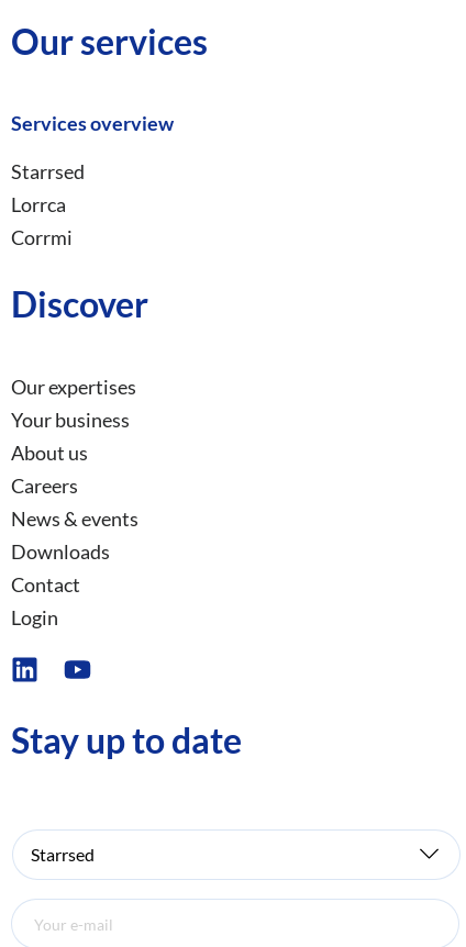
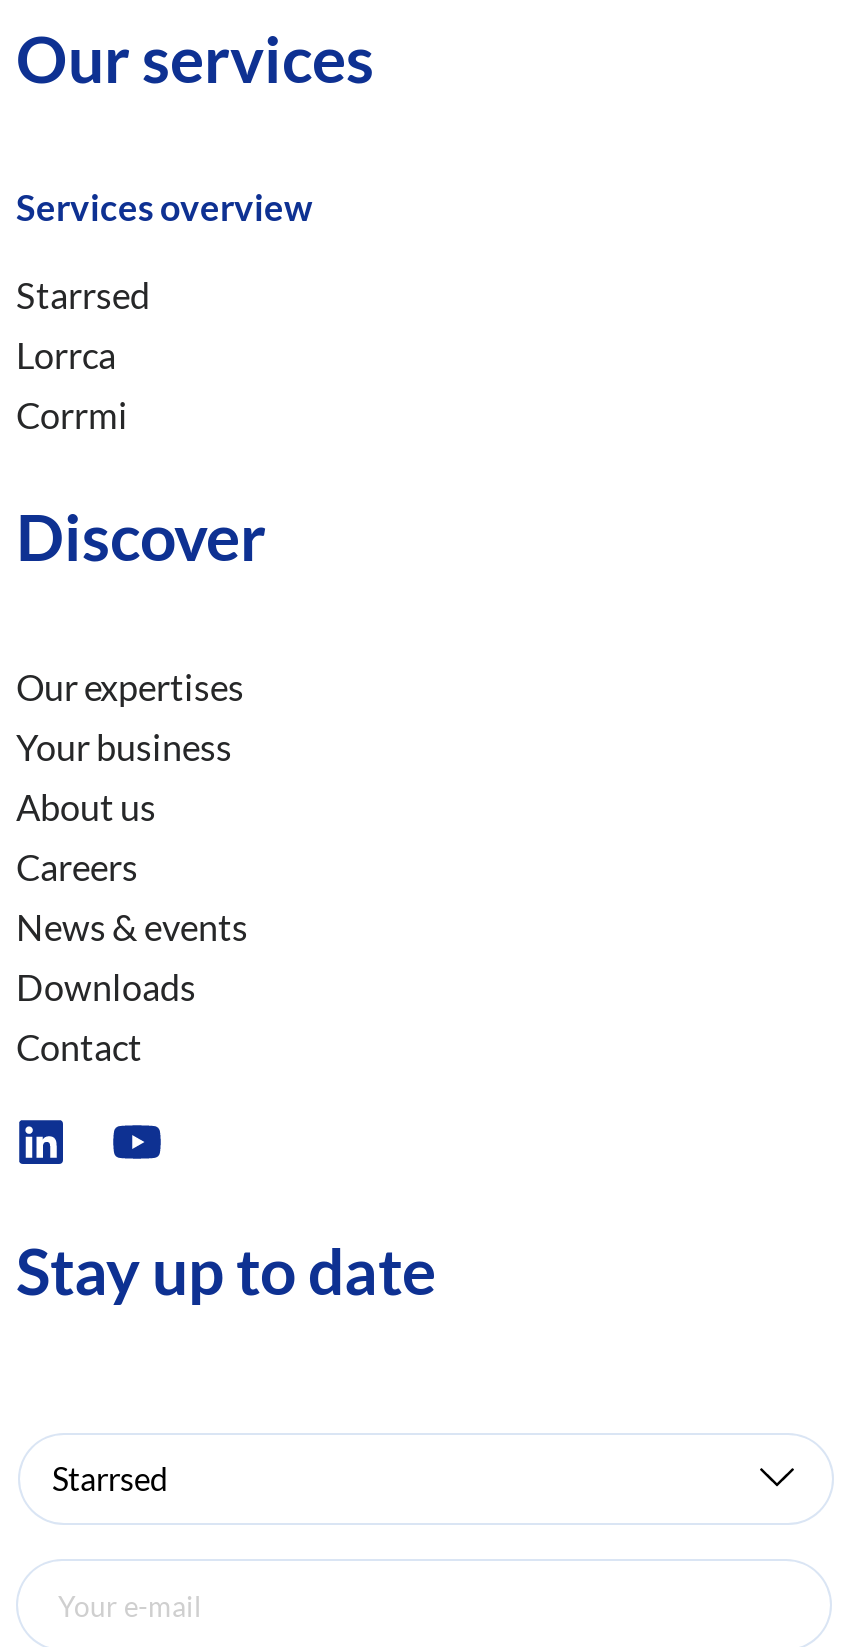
[11,605,58,629] Login -> none

